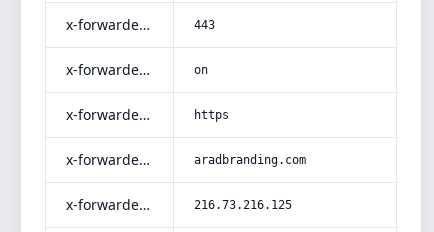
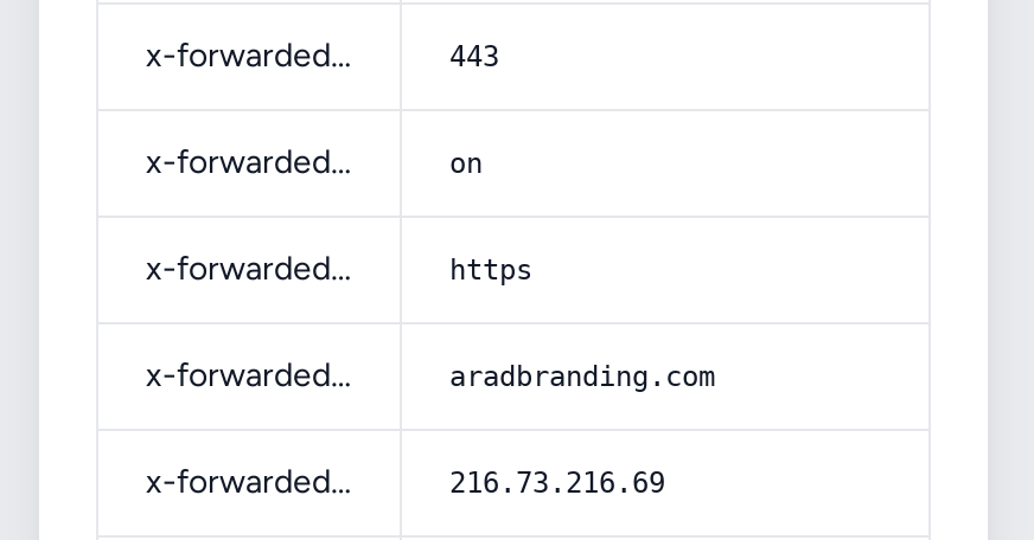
[194,198,292,212] 216.73.216.125 -> [449,467,665,500] 216.73.216.69

